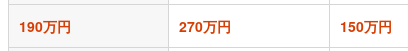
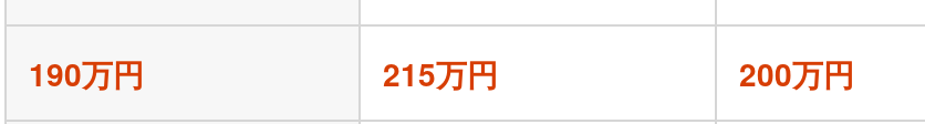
[179,16,231,36] 270万円 -> [383,52,498,96] 215万円
[340,16,392,36] 150万円 -> [739,52,854,96] 200万円

